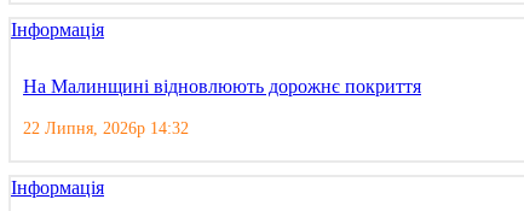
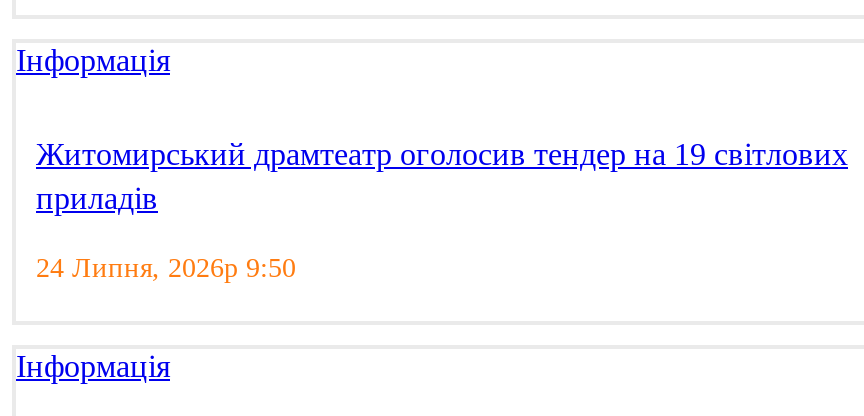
[23,76,421,96] На Малинщині відновлюють дорожнє покриття -> [36,136,848,214] Житомирський драмтеатр оголосив тендер на 19 світлових | приладів
[23,119,189,137] 22 Липня, 2026р 14:32 -> [36,252,296,282] 24 Липня, 2026р 9:50

